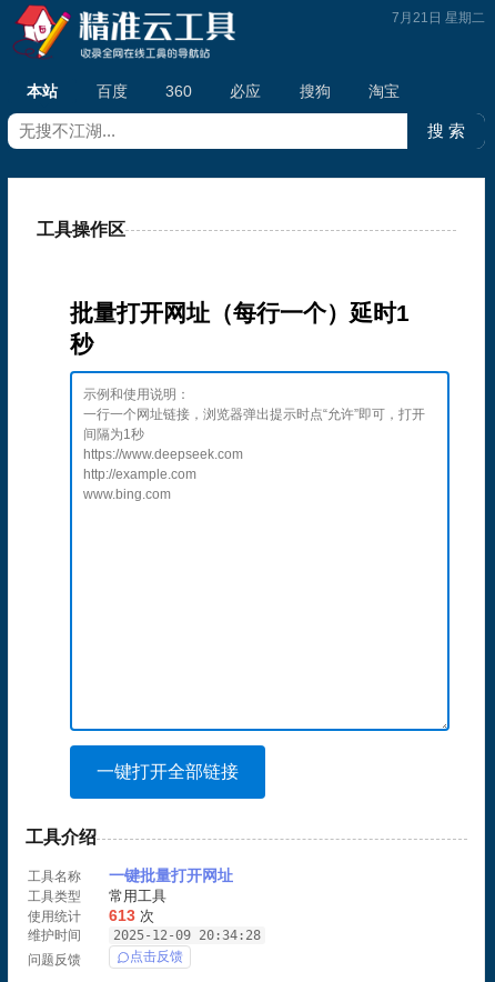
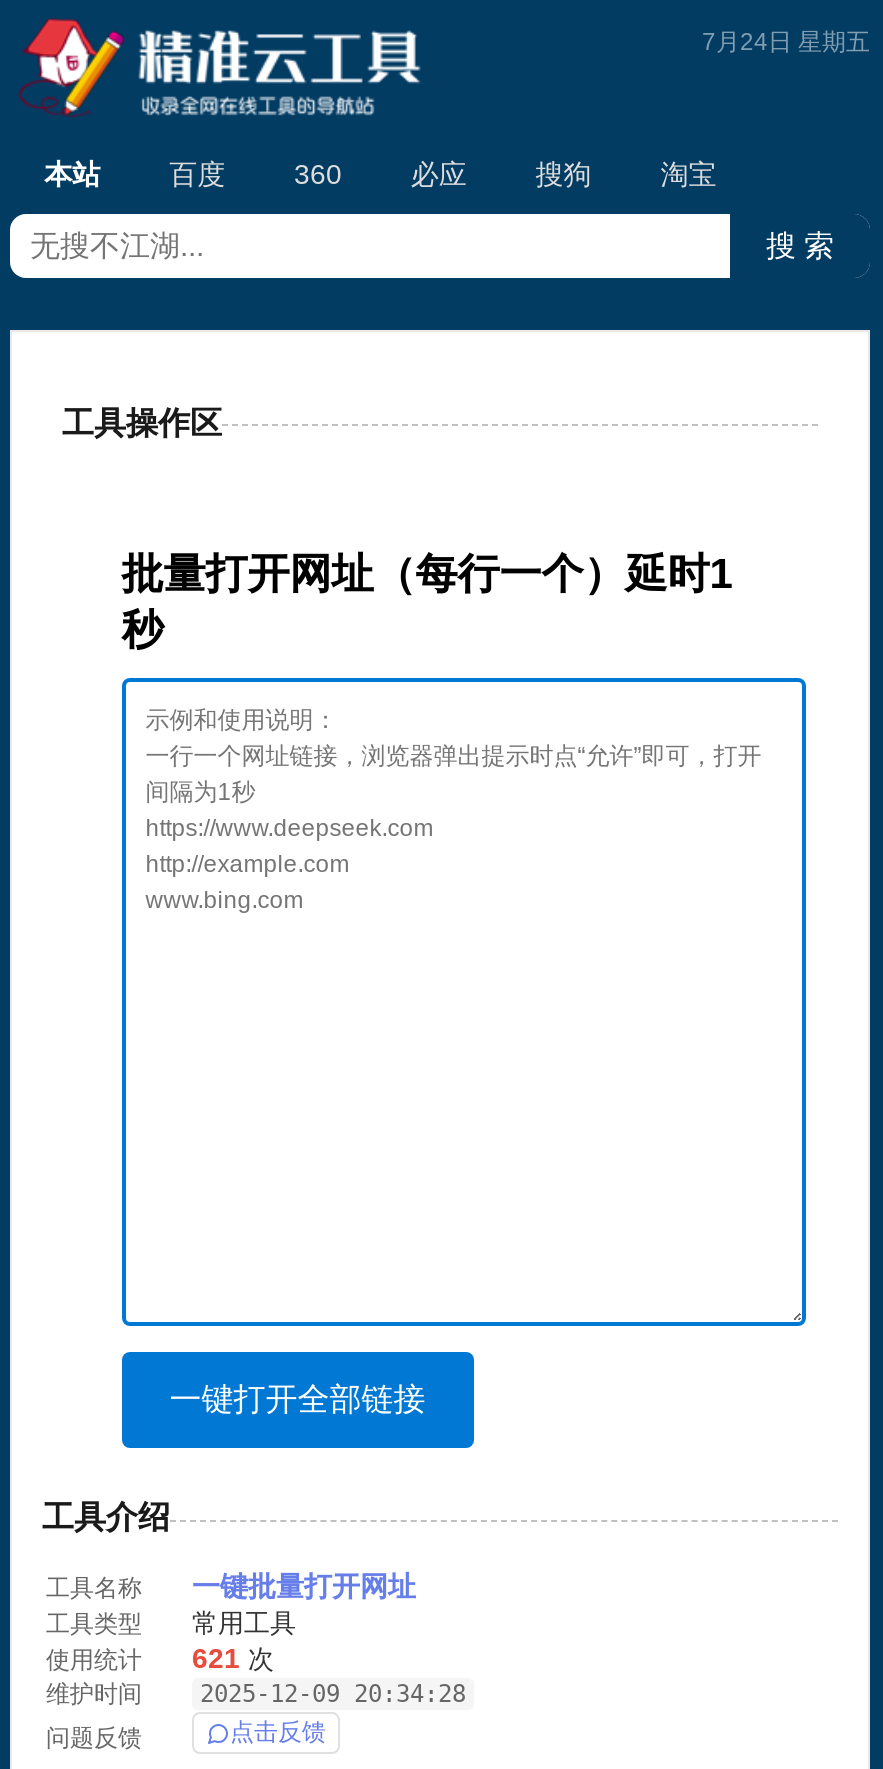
[392,10,485,26] 7月21日 星期二 -> [702,28,870,56] 7月24日 星期五
[28,907,154,925] 使用统计 613次 -> [46,1643,274,1675] 使用统计 621次

